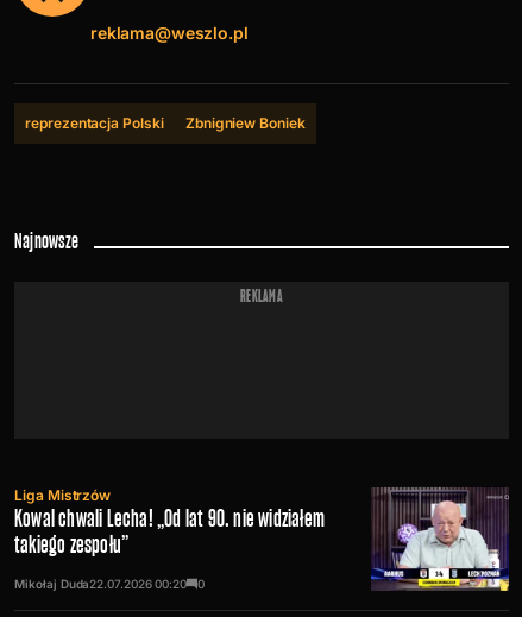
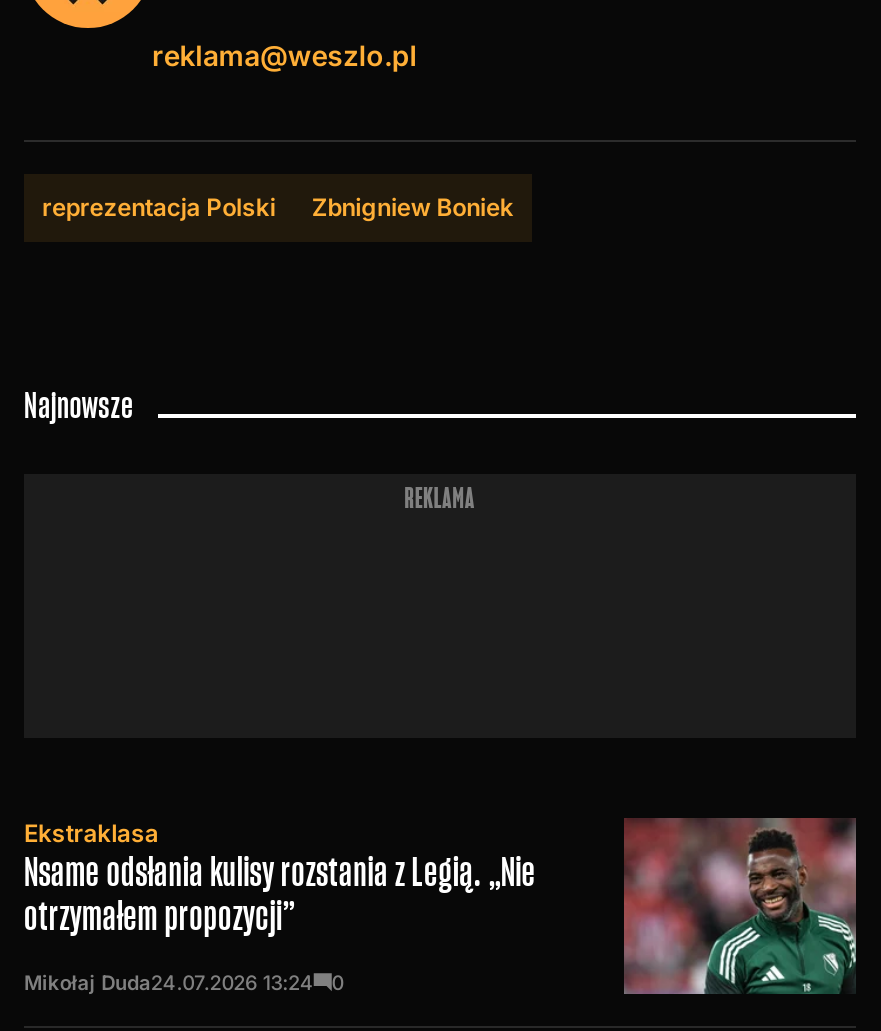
[14,487,325,560] Liga Mistrzów | Kowal chwali Lecha! „Od lat 90. nie widziałem | takiego zespołu” -> [24,819,536,943] Ekstraklasa | Nsame odsłania kulisy rozstania z Legią. „Nie | otrzymałem propozycji”
[370,486,510,592] [image] -> [622,816,858,994] [image]
[14,577,204,591] Mikołaj Duda22.07.2026 00:20 0 -> [24,971,343,995] Mikołaj Duda24.07.2026 13:24 0

